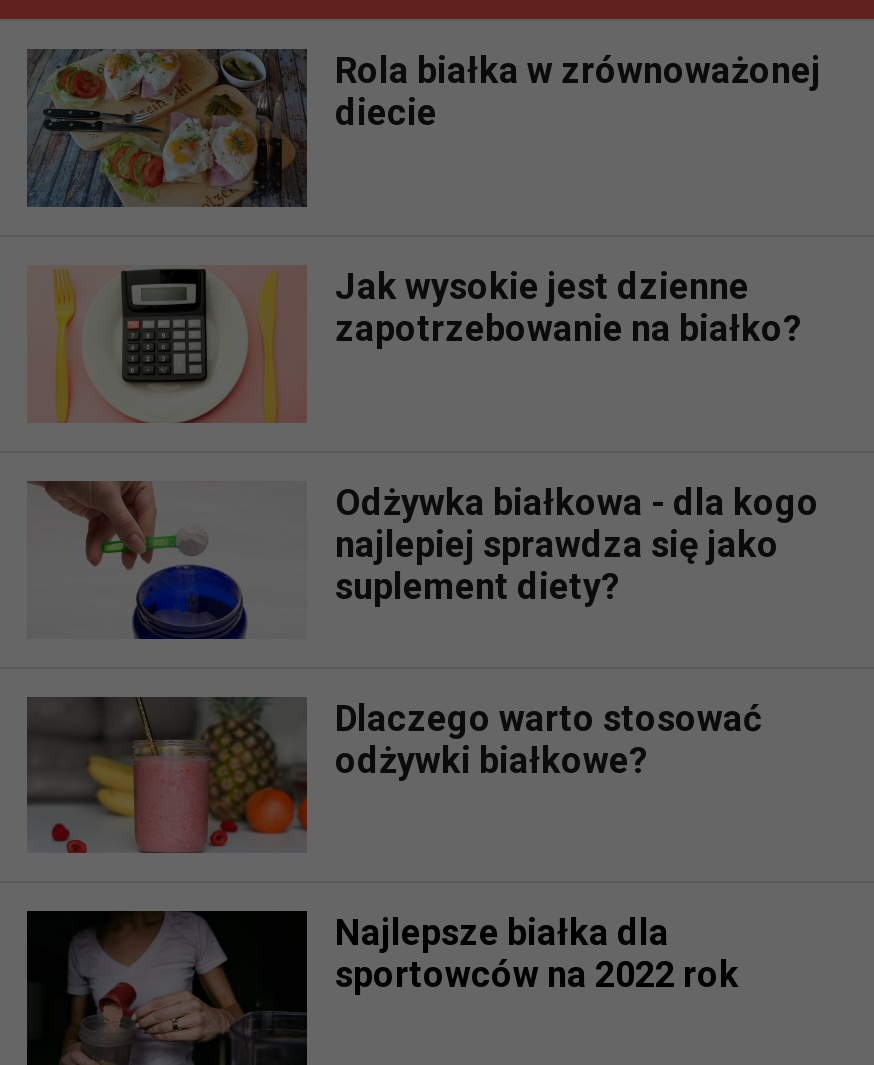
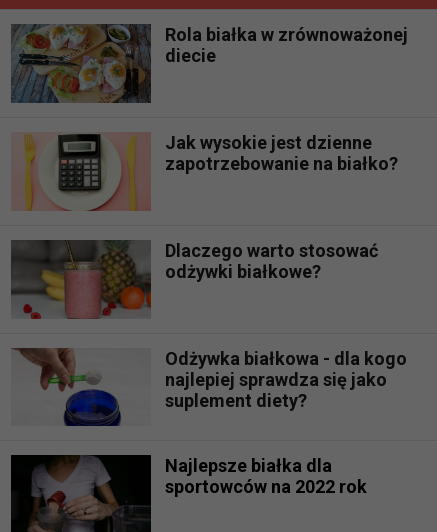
moved [335,480,819,606] -> [165,347,407,410]: Odżywka białkowa - dla kogo | najlepiej sprawdza się jako | suplement diety?
moved [27,695,761,855] -> [10,239,378,320]: [image] | Dlaczego warto stosować | odżywki białkowe?

